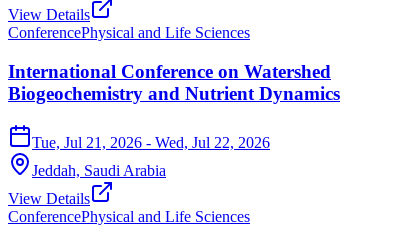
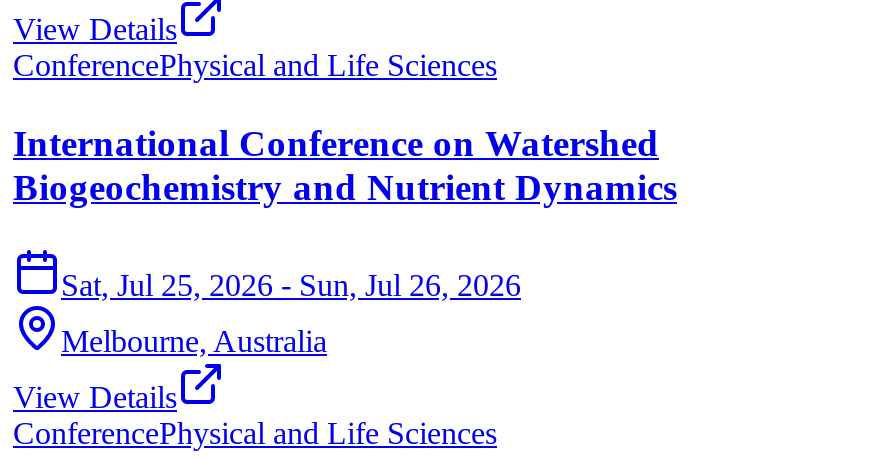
[32,134,270,151] Tue, Jul 21, 2026 - Wed, Jul 22, 2026 -> [61,268,521,302] Sat, Jul 25, 2026 - Sun, Jul 26, 2026
[32,162,166,179] Jeddah, Saudi Arabia -> [61,324,327,358] Melbourne, Australia

